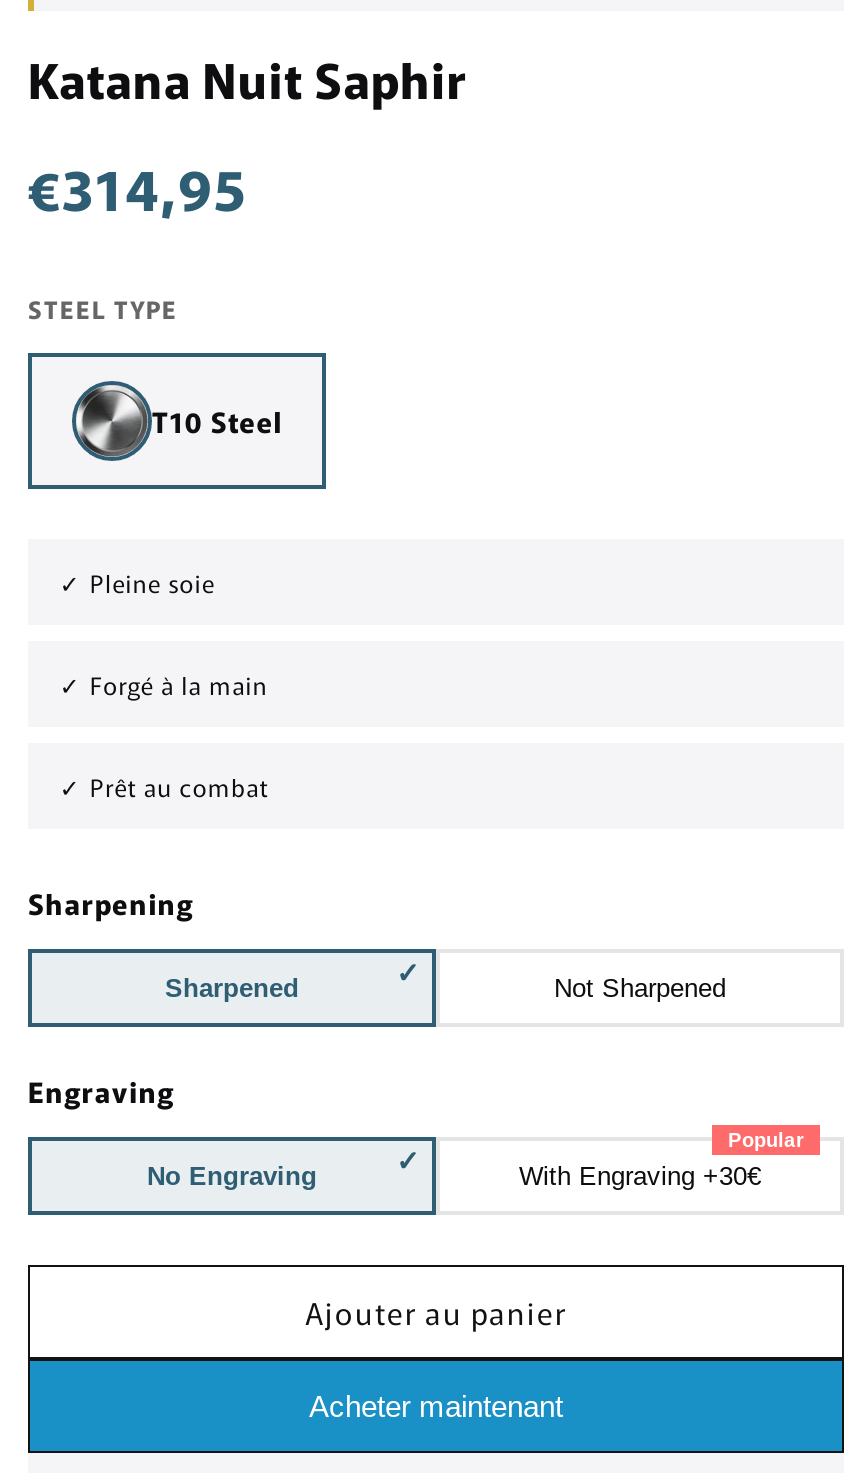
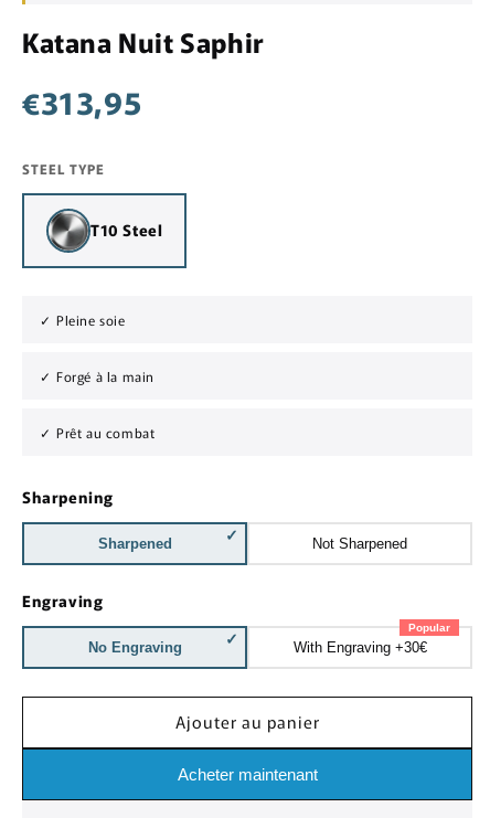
[28,147,246,227] €314,95 -> [22,79,141,123] €313,95

